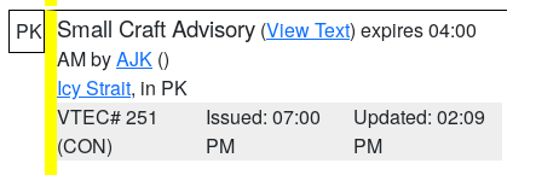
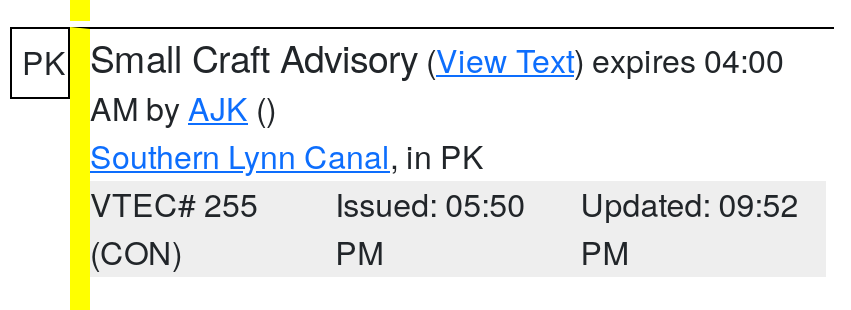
[57,74,188,130] Icy Strait, in PK | VTEC# 251 -> [90,133,484,227] Southern Lynn Canal, in PK | VTEC# 255
[205,103,320,130] Issued: 07:00 -> [335,181,525,227] Issued: 05:50
[354,103,485,130] Updated: 02:09 -> [580,181,798,227] Updated: 09:52

